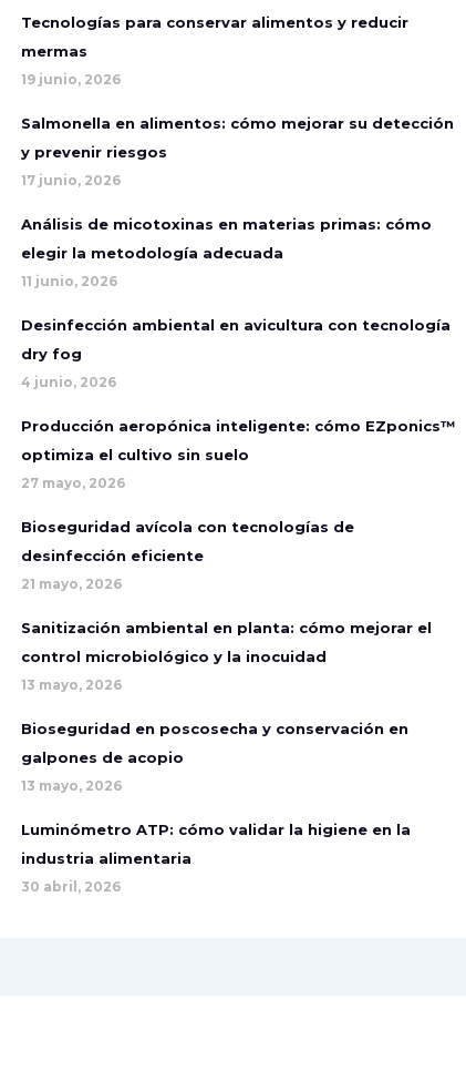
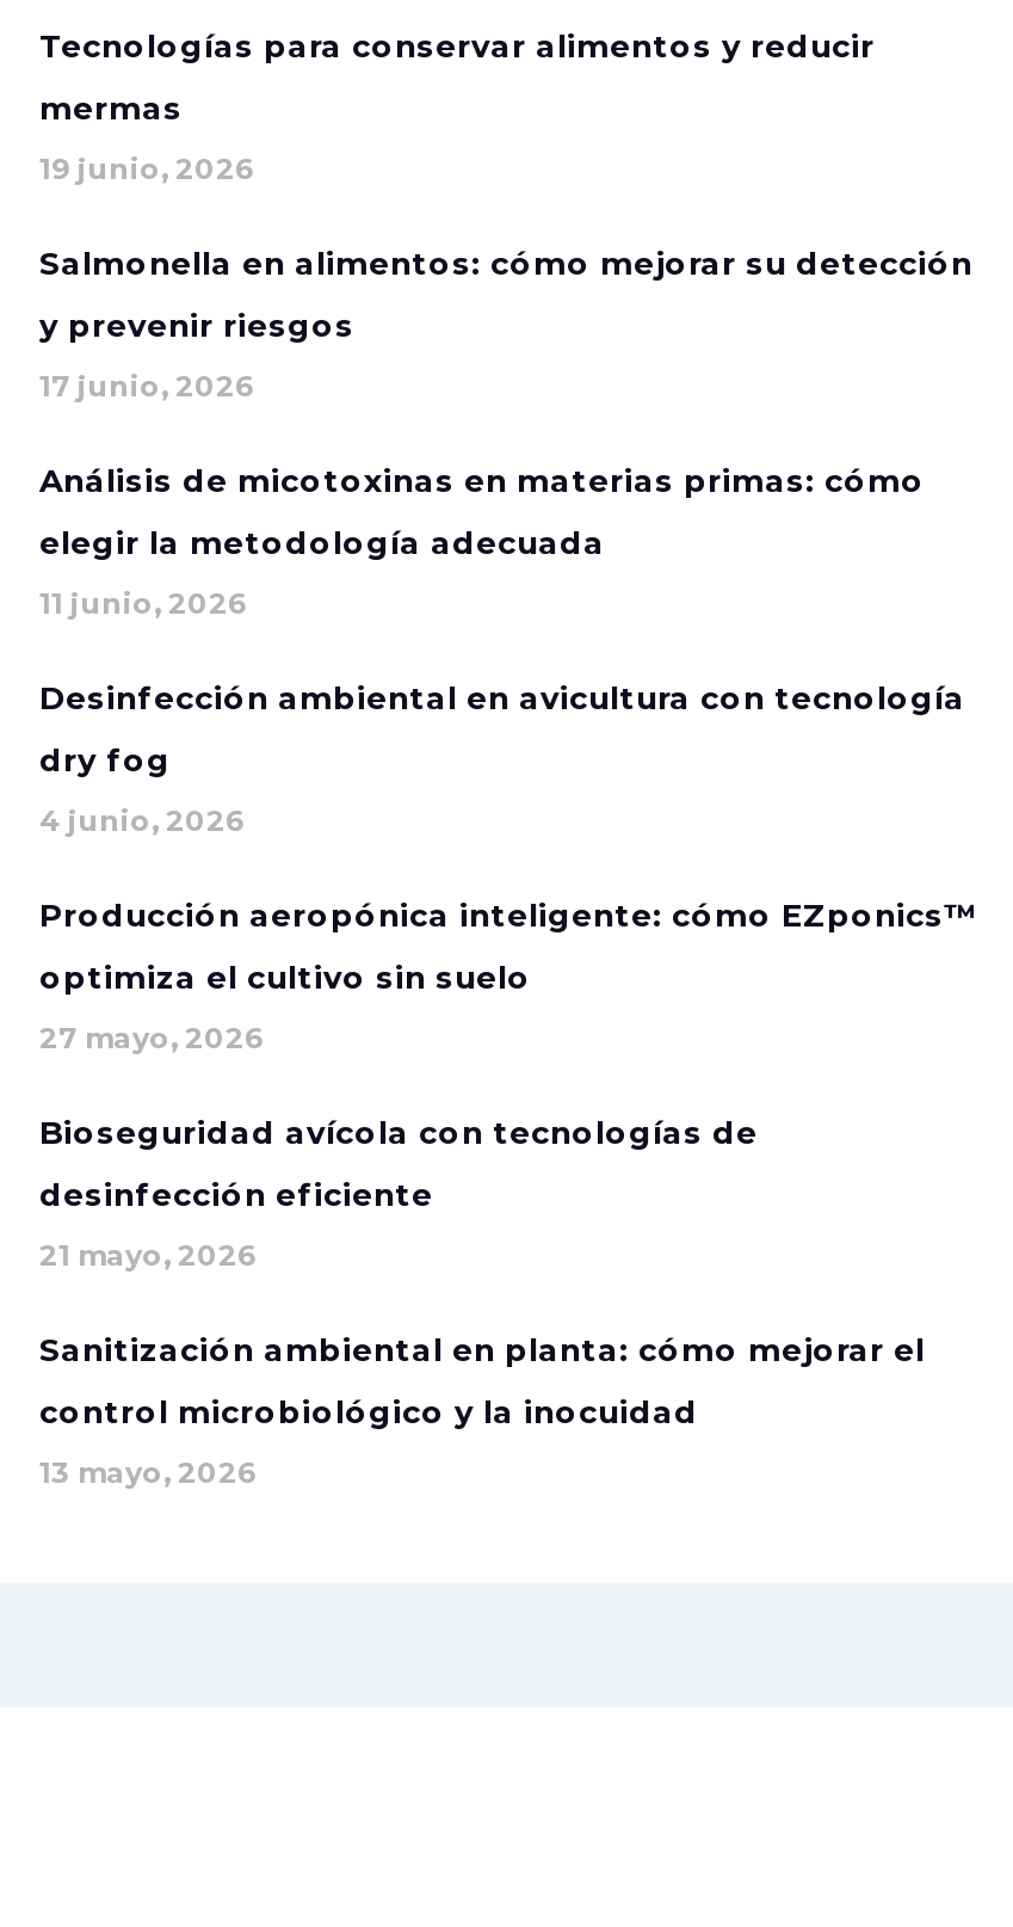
[21,720,411,895] Bioseguridad en poscosecha y conservación en | galpones de acopio | 13 mayo, 2026 | Luminómetro ATP: cómo validar la higiene en la | industria alimentaria | 30 abril, 2026 -> none

